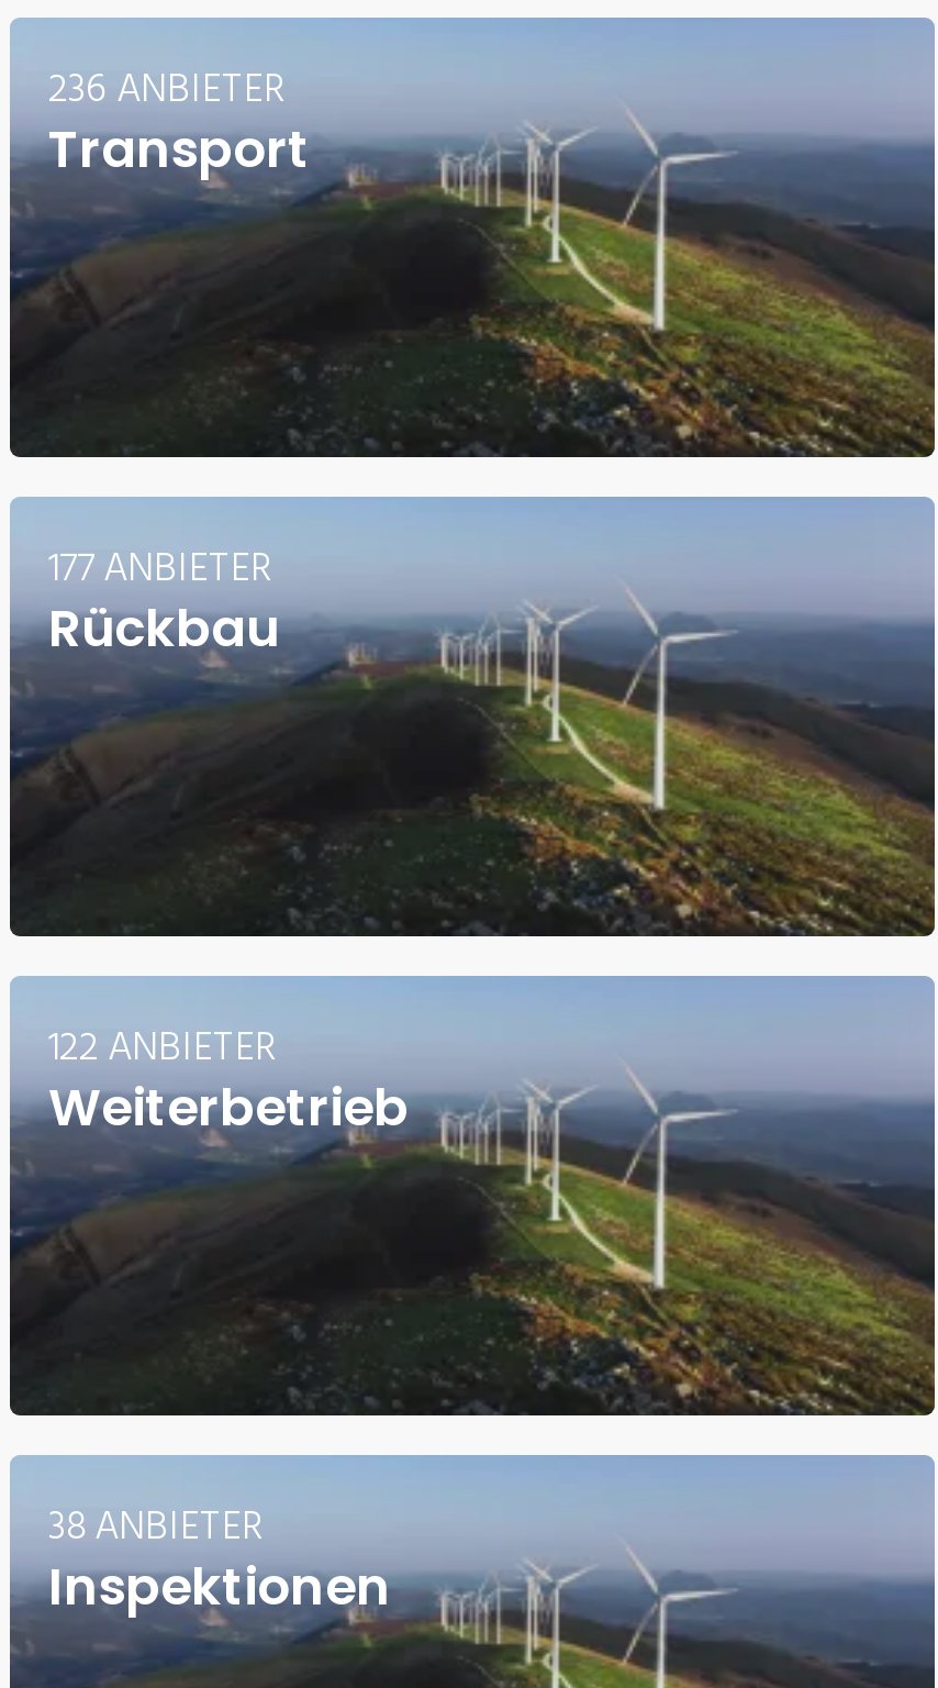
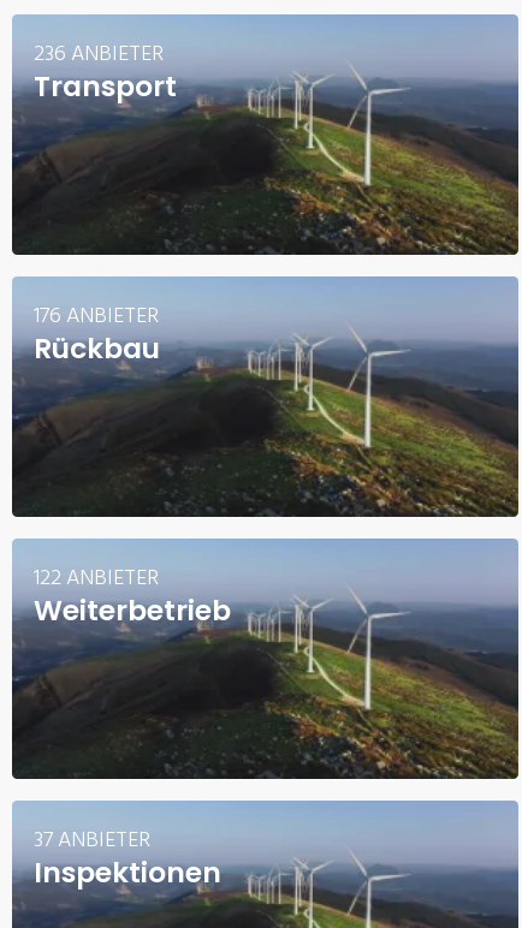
[48,540,272,591] 177 ANBIETER -> [33,300,158,328] 176 ANBIETER
[48,1499,264,1549] 38 ANBIETER -> [33,825,150,852] 37 ANBIETER

